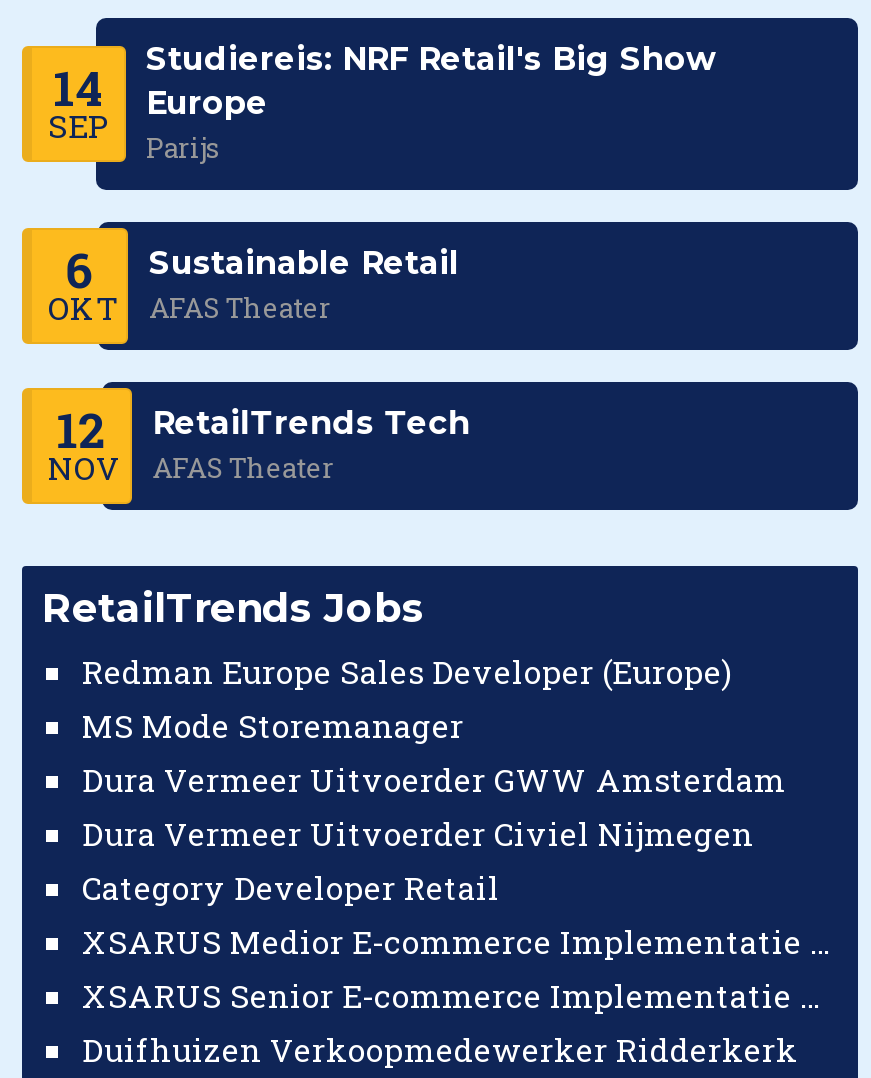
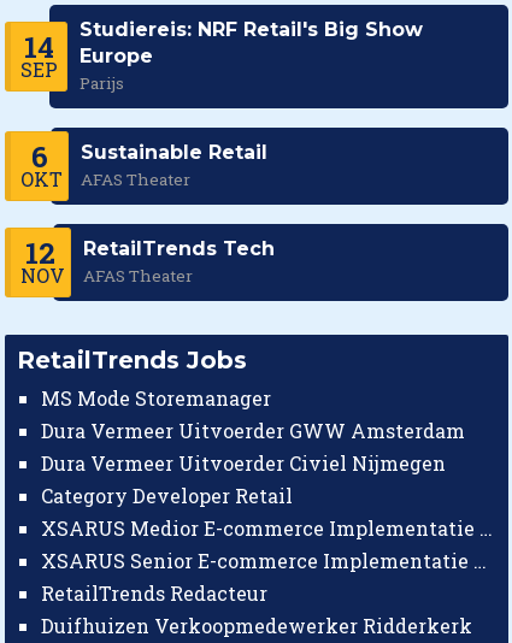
[82,651,732,693] Redman Europe Sales Developer (Europe) -> none
moved [82,705,786,909] -> [41,386,465,508]: MS Mode Storemanager | Dura Vermeer Uitvoerder GWW Amsterdam | Dura Vermeer Uitvoerder Civiel Nijmegen | Category Developer Retail
none -> [41,581,267,606] RetailTrends Redacteur

